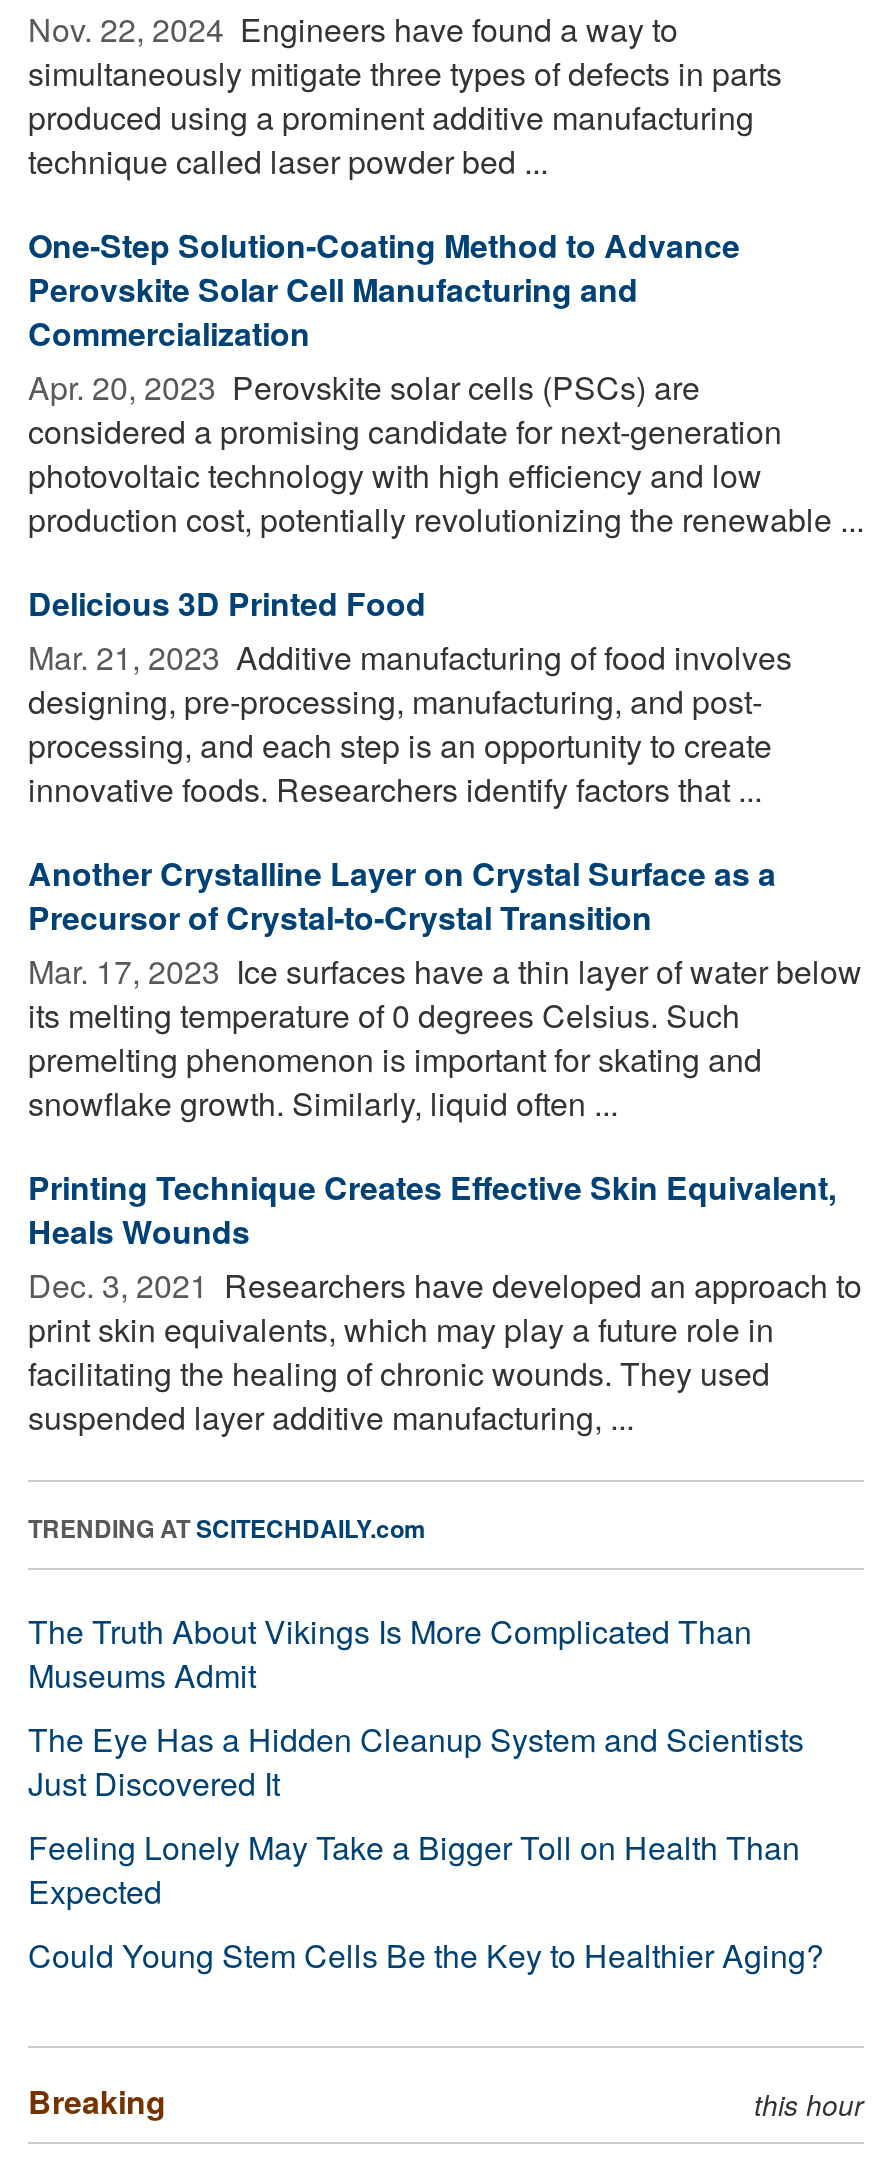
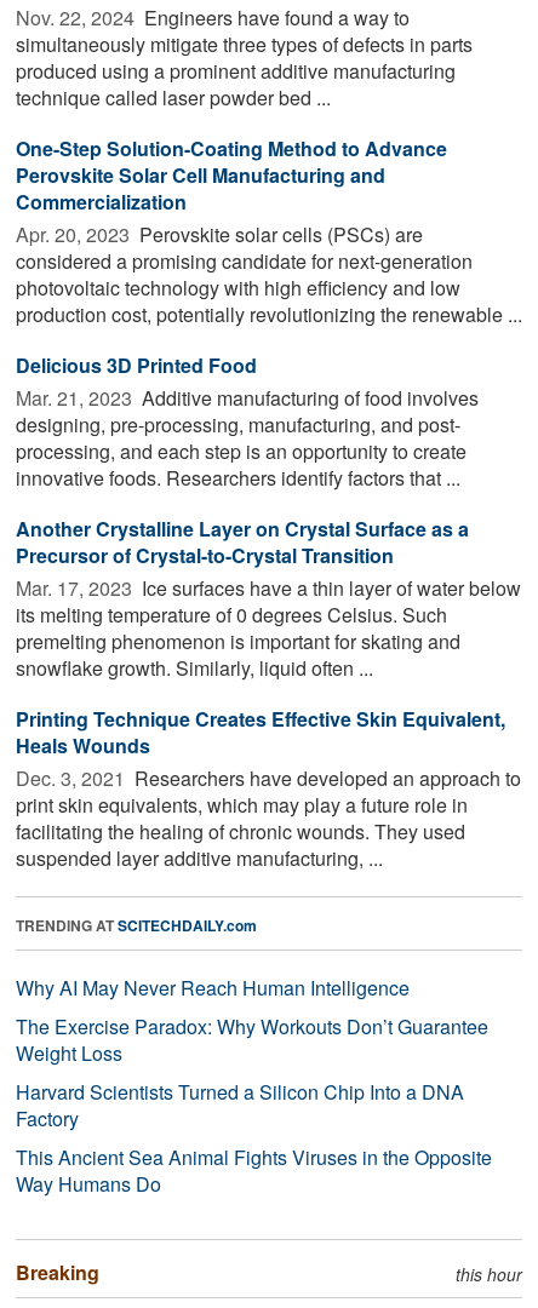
[28,1608,824,1978] The Truth About Vikings Is More Complicated Than | Museums Admit | The Eye Has a Hidden Cleanup System and Scientists | Just Discovered It | Feeling Lonely May Take a Bigger Toll on Health Than | Expected | Could Young Stem Cells Be the Key to Healthier Aging? -> [16,973,492,1198] Why AI May Never Reach Human Intelligence | The Exercise Paradox: Why Workouts Don’t Guarantee | Weight Loss | Harvard Scientists Turned a Silicon Chip Into a DNA | Factory | This Ancient Sea Animal Fights Viruses in the Opposite | Way Humans Do

